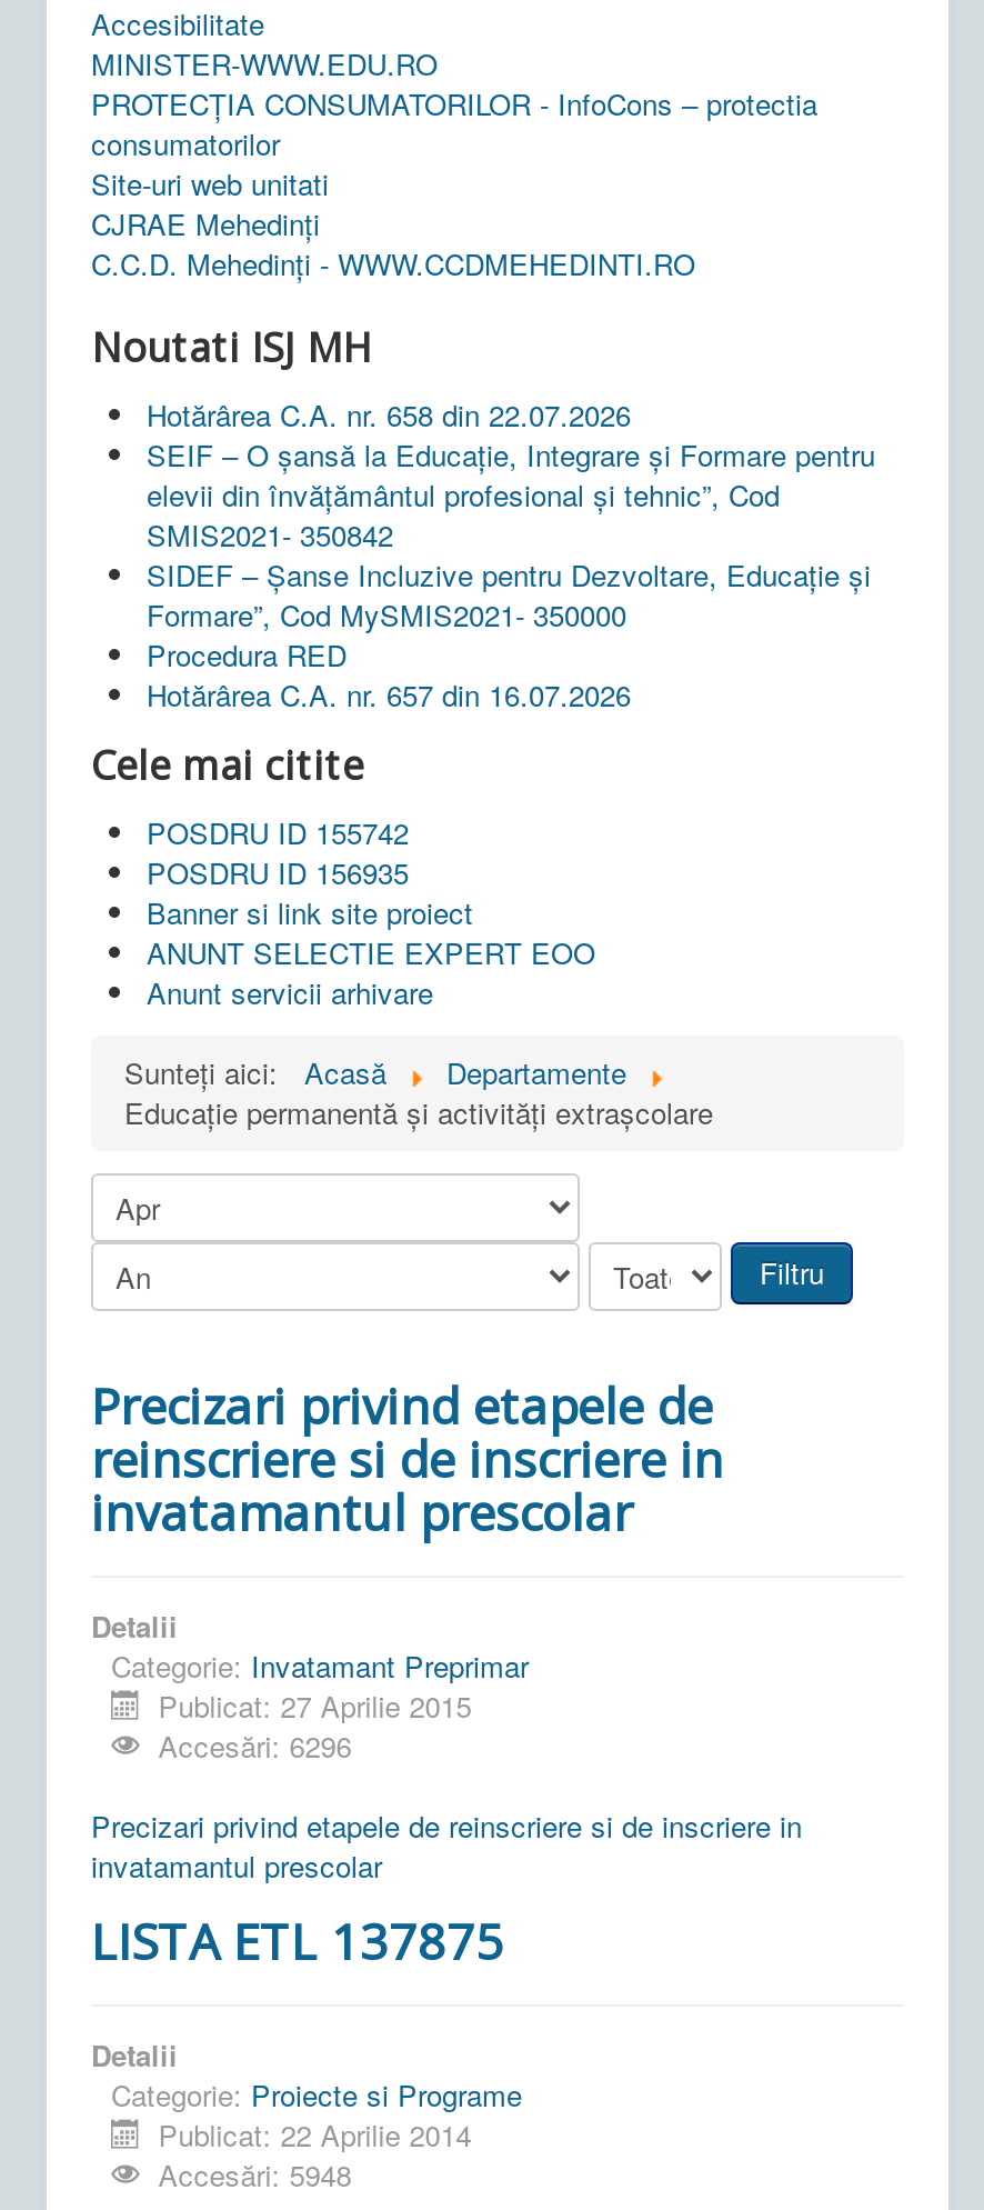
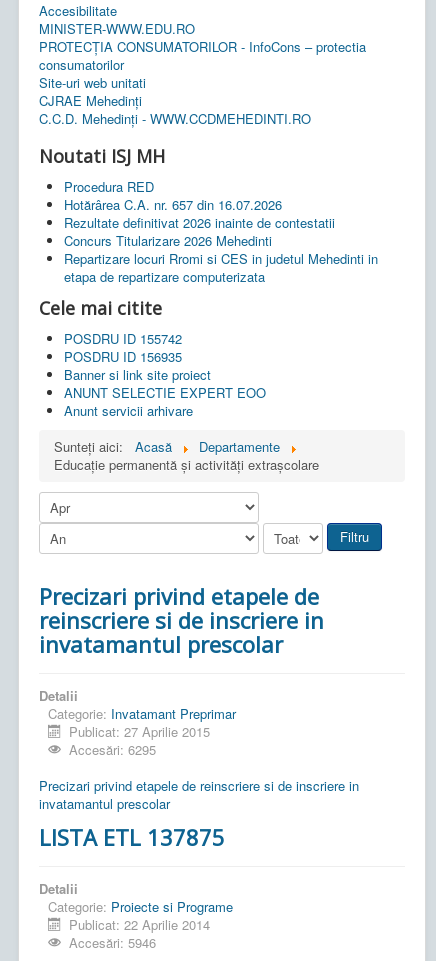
[147,393,875,635] Hotărârea C.A. nr. 658 din 22.07.2026 | SEIF – O șansă la Educație, Integrare și Formare pentru | elevii din învățământul profesional și tehnic”, Cod | SMIS2021- 350842 | SIDEF – Șanse Incluzive pentru Dezvoltare, Educație și | Formare”, Cod MySMIS2021- 350000 -> none
moved [147,633,631,715] -> [64,177,282,214]: Procedura RED | Hotărârea C.A. nr. 657 din 16.07.2026
none -> [64,213,378,286] Rezultate definitivat 2026 inainte de contestatii | Concurs Titularizare 2026 Mehedinti | Repartizare locuri Rromi si CES in judetul Mehedinti in | etapa de repartizare computerizata
[158,1724,351,1766] Accesări: 6296 -> [69,740,156,759] Accesări: 6295
[158,2153,351,2195] Accesări: 5948 -> [69,933,156,952] Accesări: 5946

